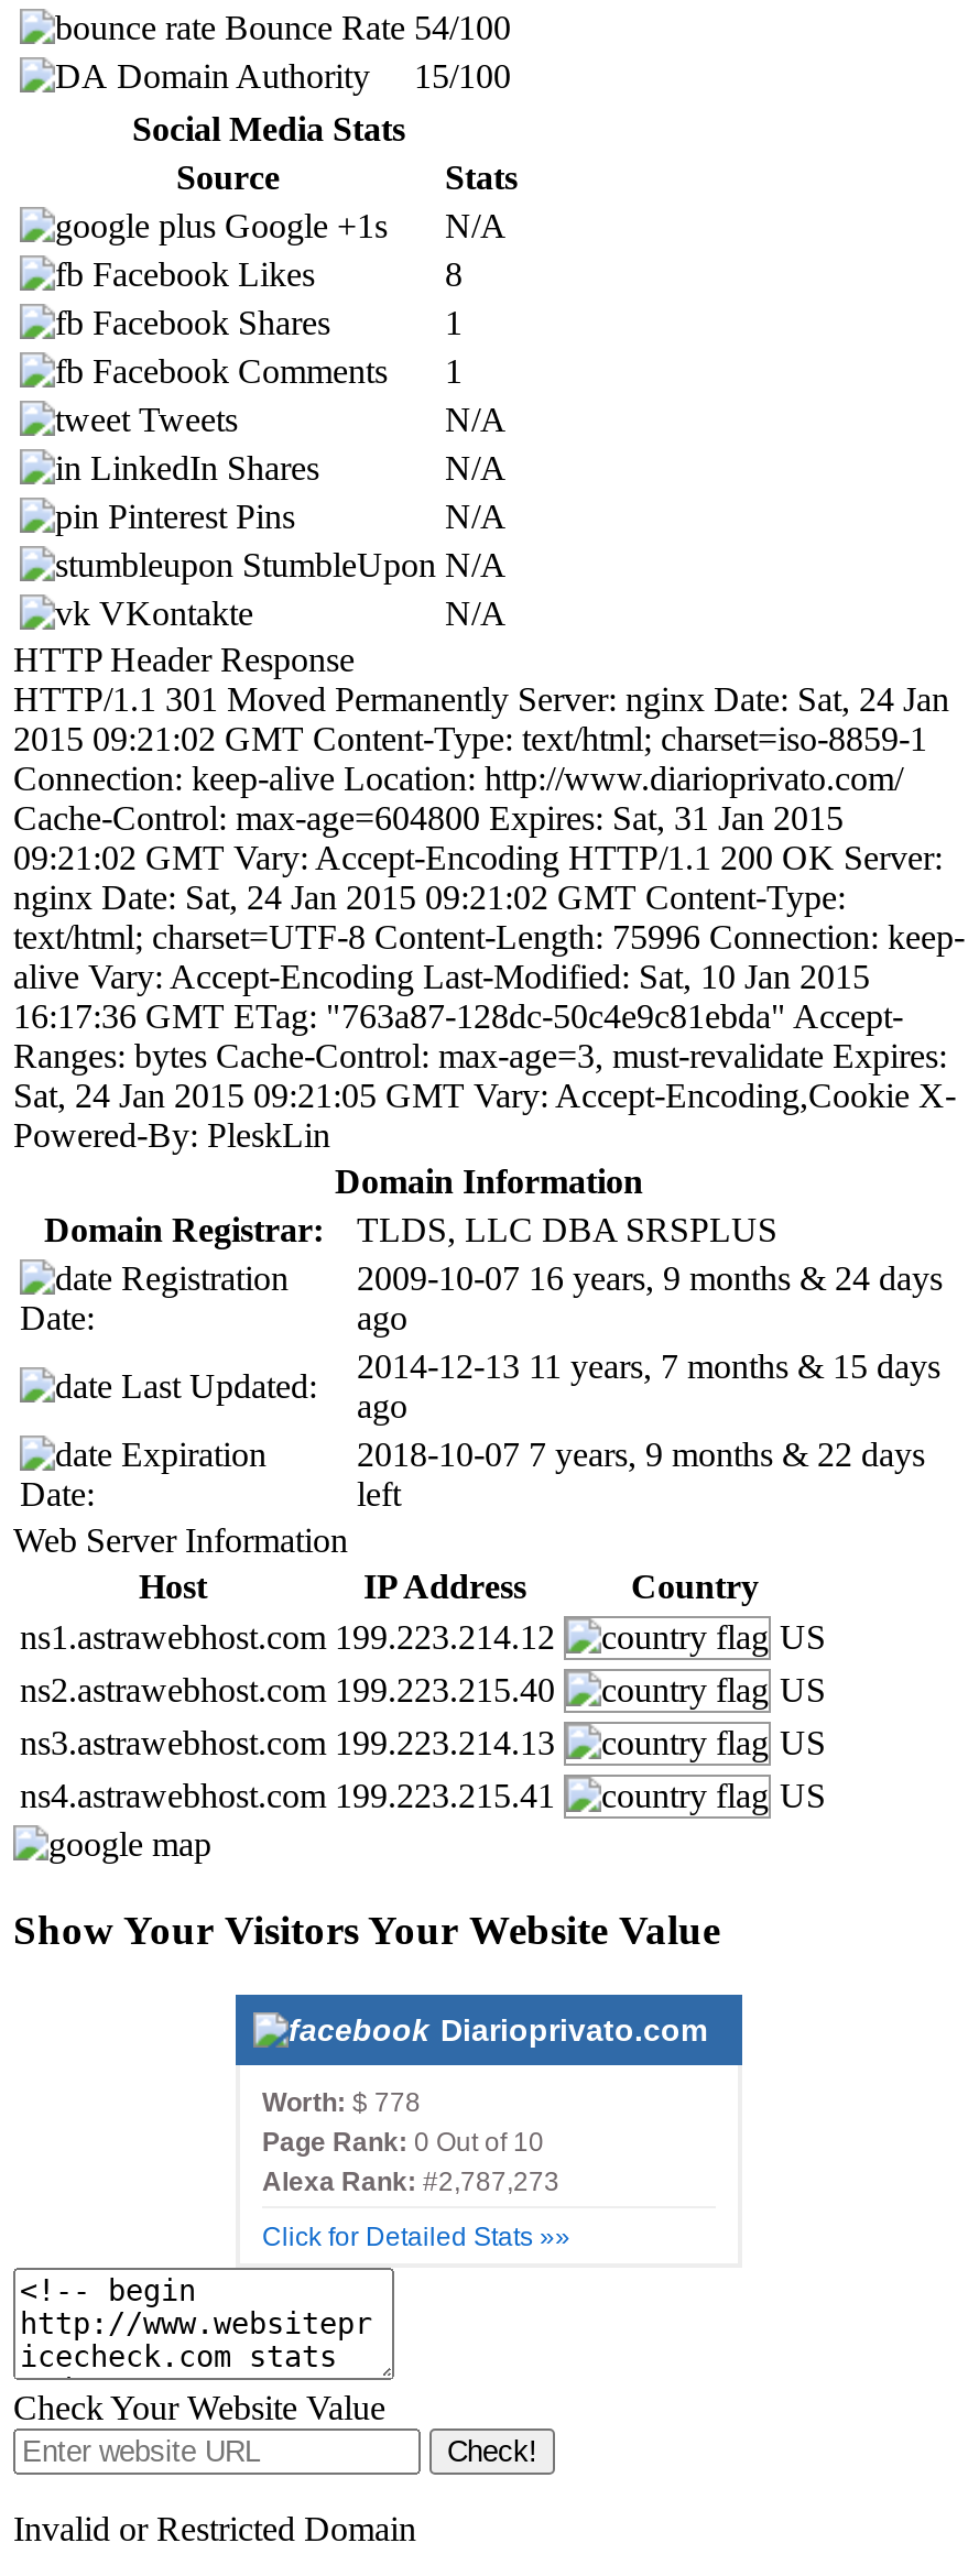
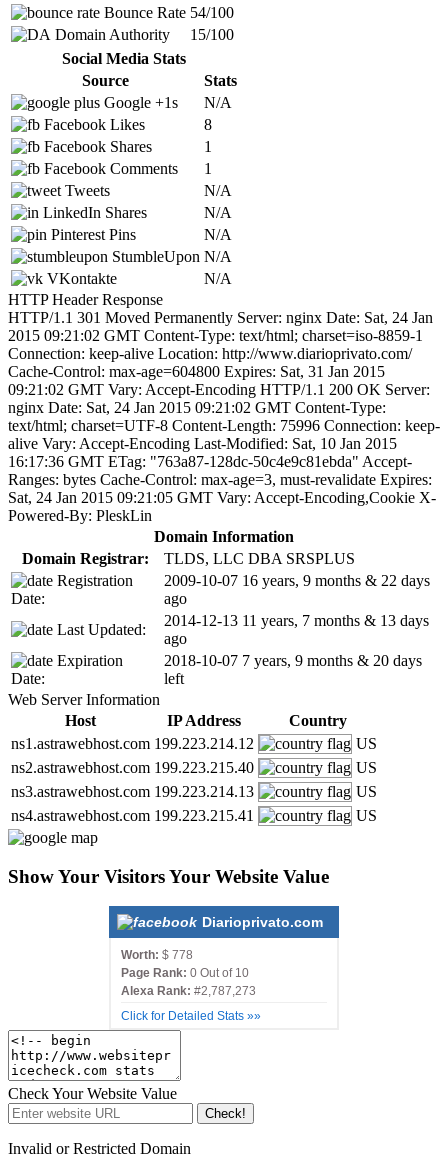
[357,1259,943,1297] 2009-10-07 16 years, 9 months & 24 days -> [164,572,430,589] 2009-10-07 16 years, 9 months & 22 days
[357,1347,940,1385] 2014-12-13 11 years, 7 months & 15 days -> [164,612,429,629] 2014-12-13 11 years, 7 months & 13 days
[357,1436,925,1473] 2018-10-07 7 years, 9 months & 22 days -> [164,652,422,669] 2018-10-07 7 years, 9 months & 20 days

